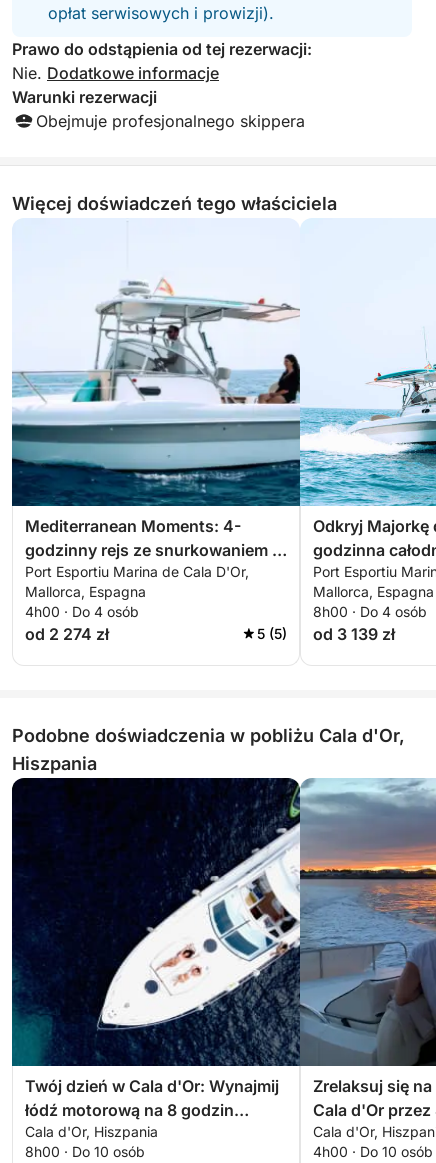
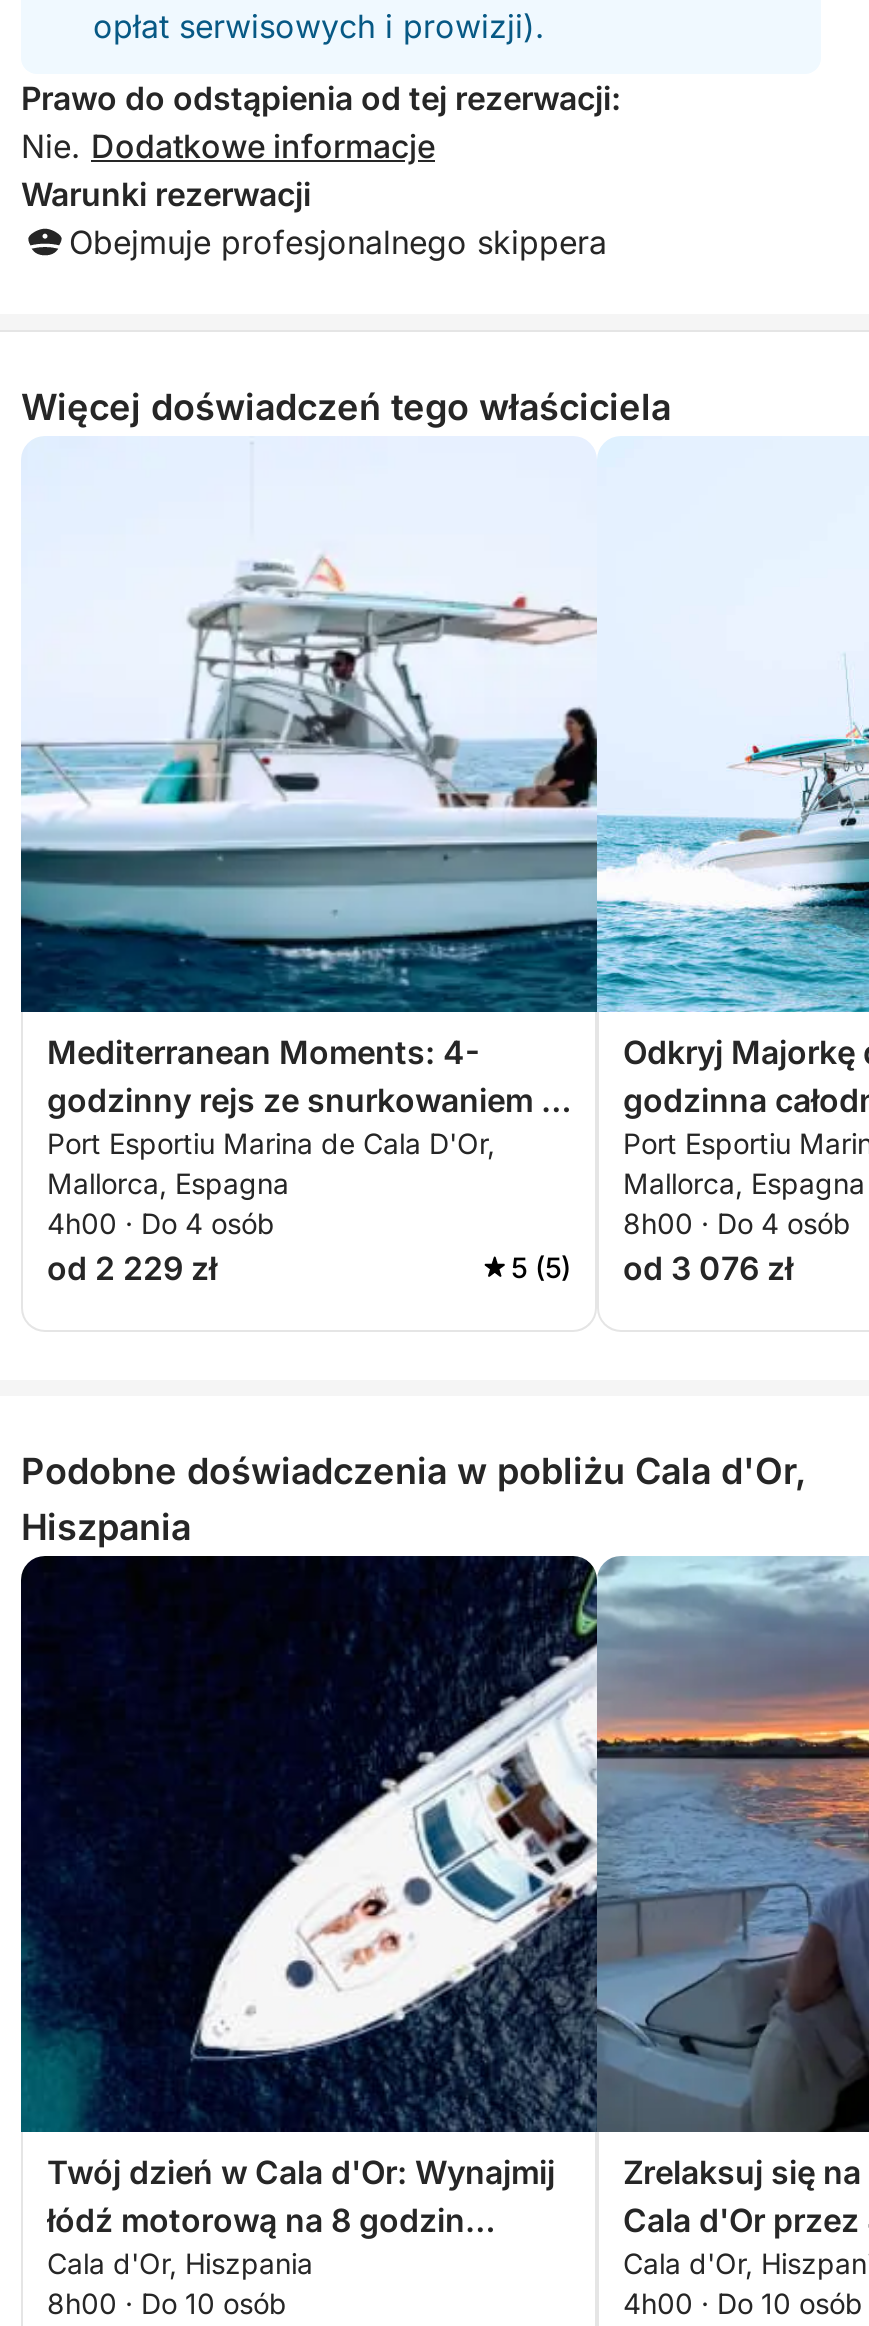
[25,624,109,644] od 2 274 zł -> [47,1248,217,1288] od 2 229 zł
[257,624,395,644] 5 (5) od 3 139 zł -> [511,1248,793,1288] 5 (5) od 3 076 zł

